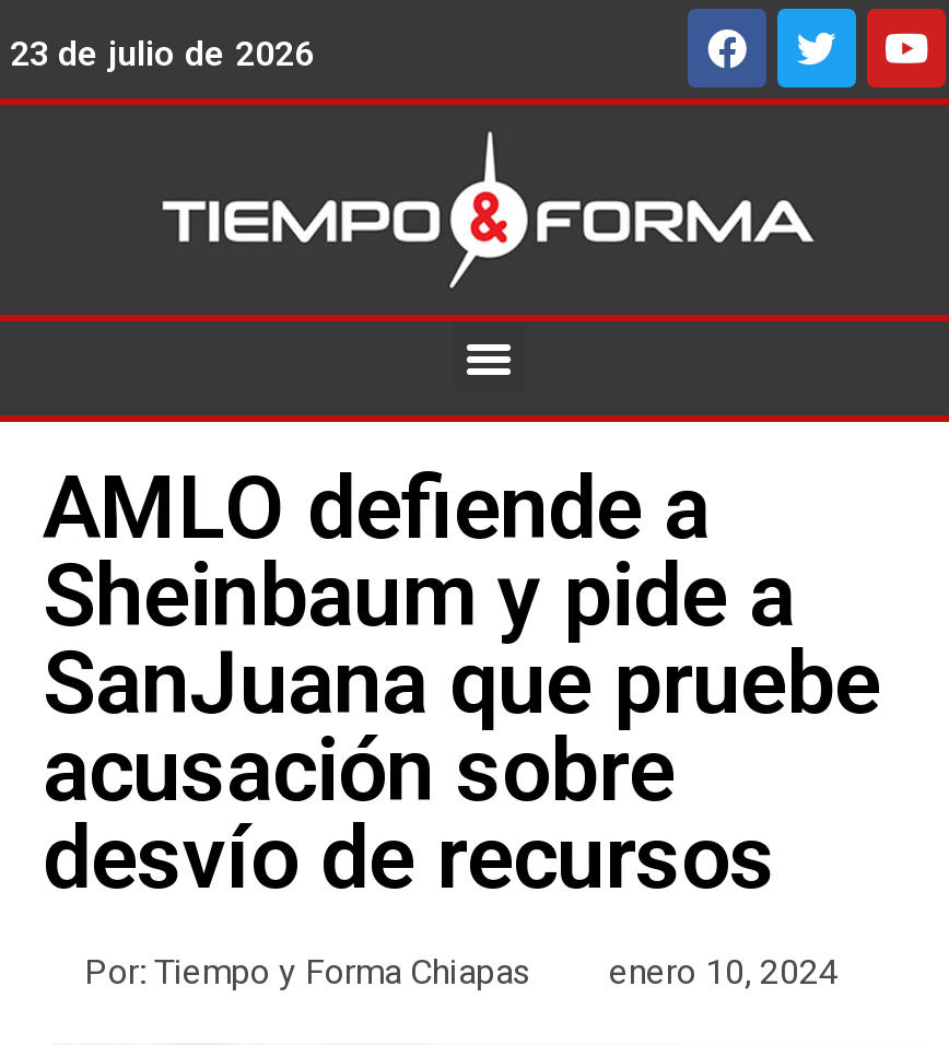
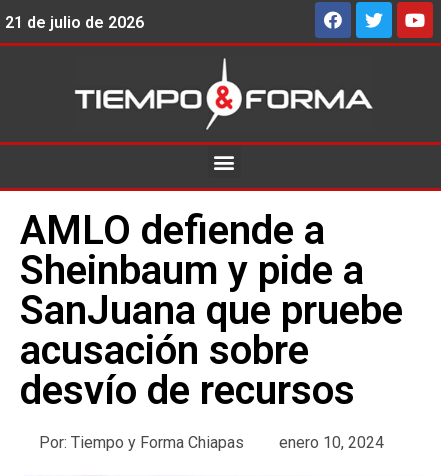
[10,33,314,74] 23 de julio de 2026 -> [5,13,144,32] 21 de julio de 2026

